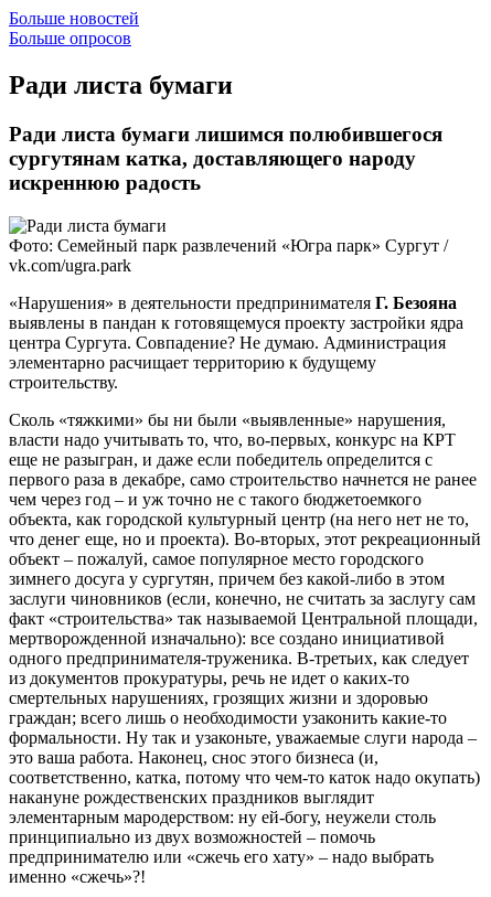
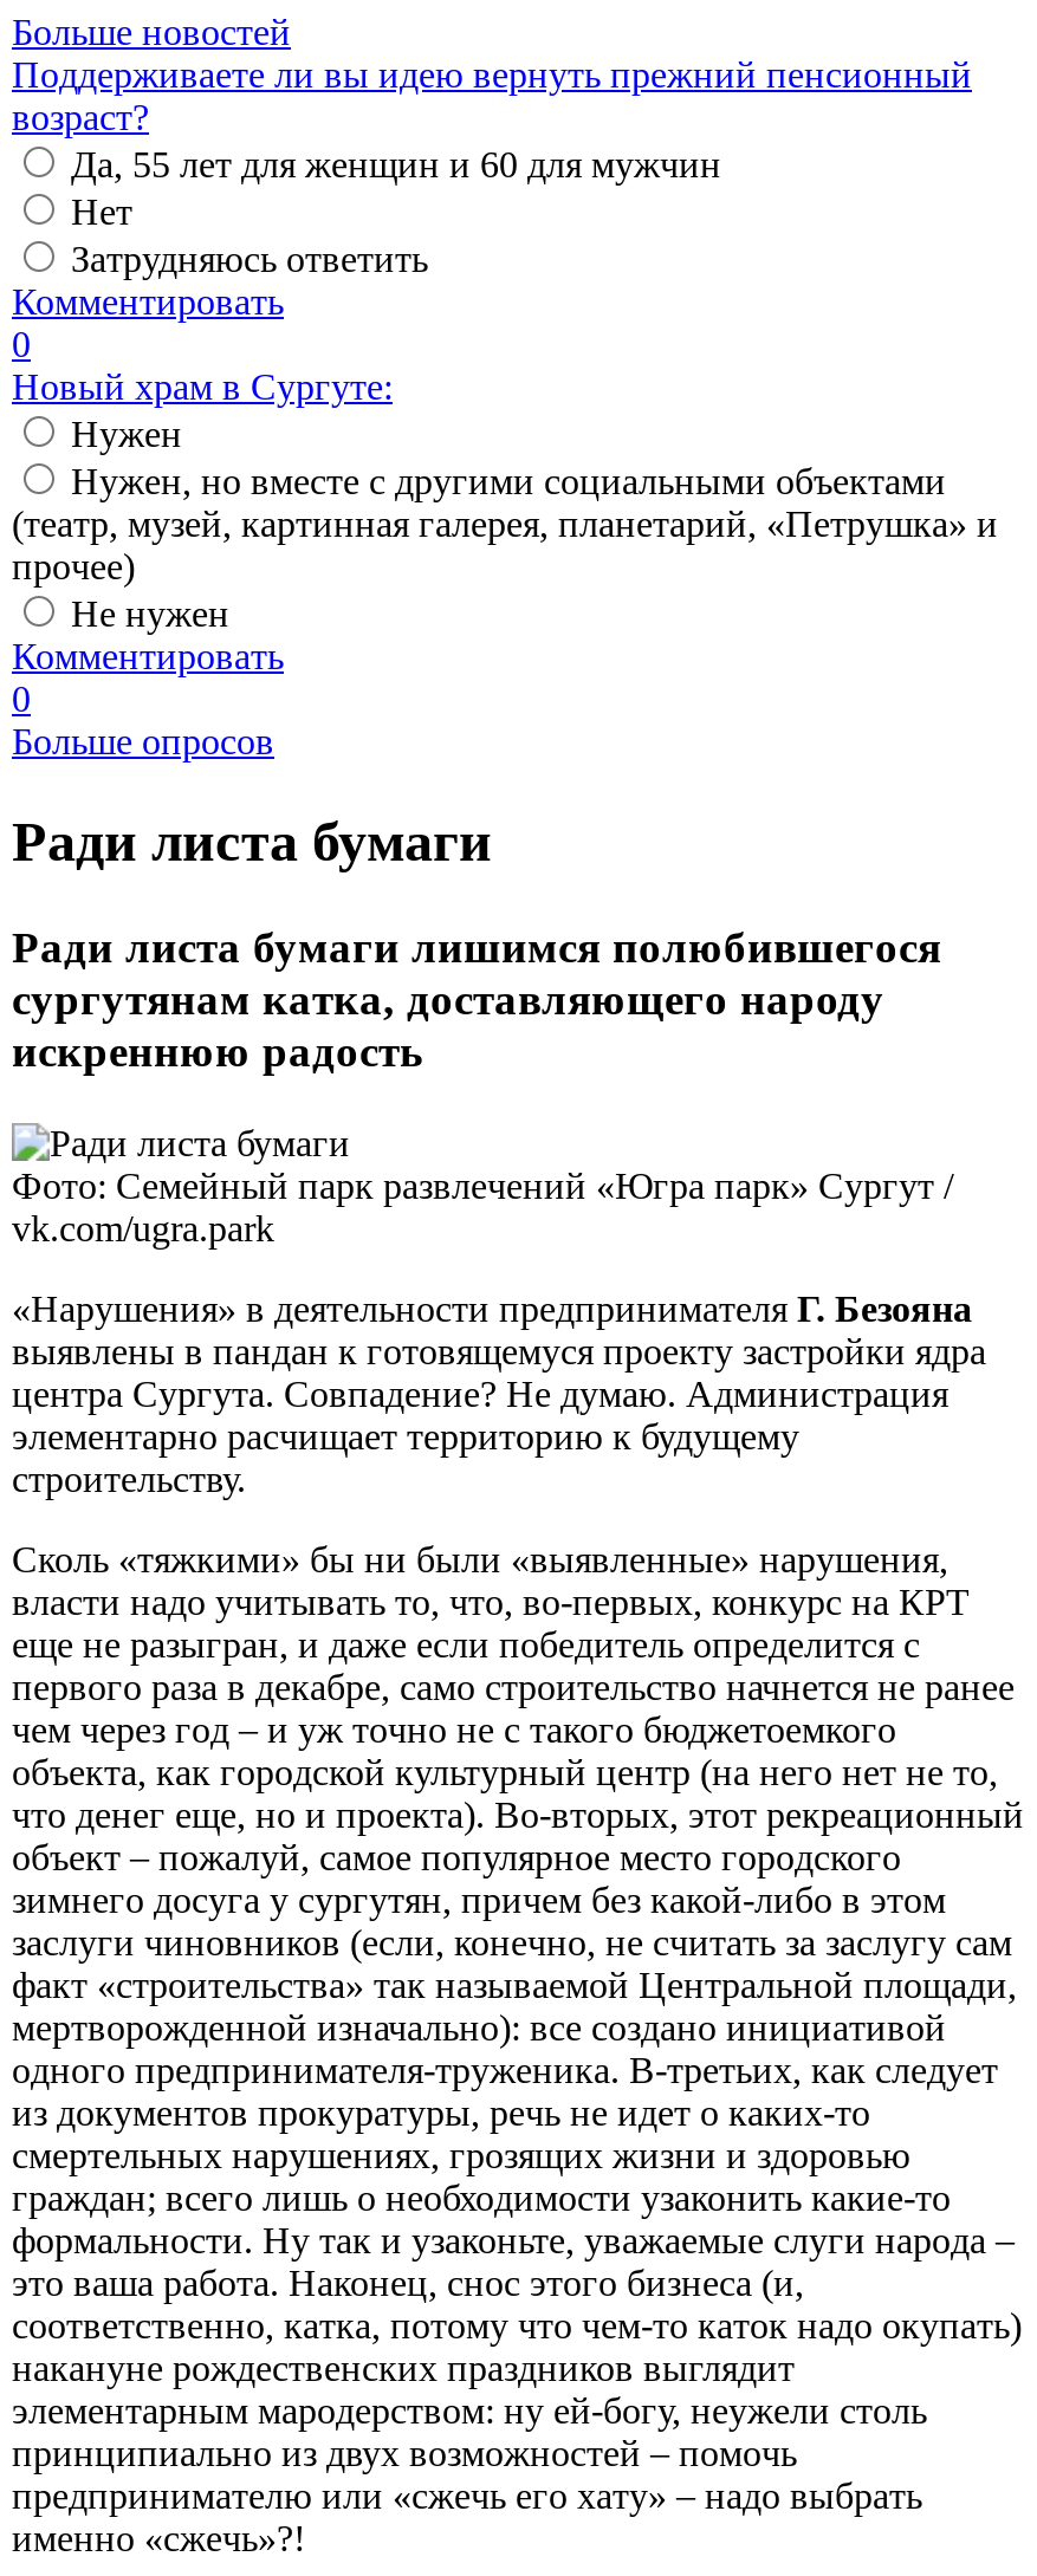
none -> [12,55,998,719] Поддерживаете ли вы идею вернуть прежний пенсионный | возраст? | Да, 55 лет для женщин и 60 для мужчин | Нет | Затрудняюсь ответить | Комментировать | 0 | Новый храм в Сургуте: | Нужен | Нужен, но вместе с другими социальными объектами | (театр, музей, картинная галерея, планетарий, «Петрушка» и | прочее) | Не нужен | Комментировать | 0

